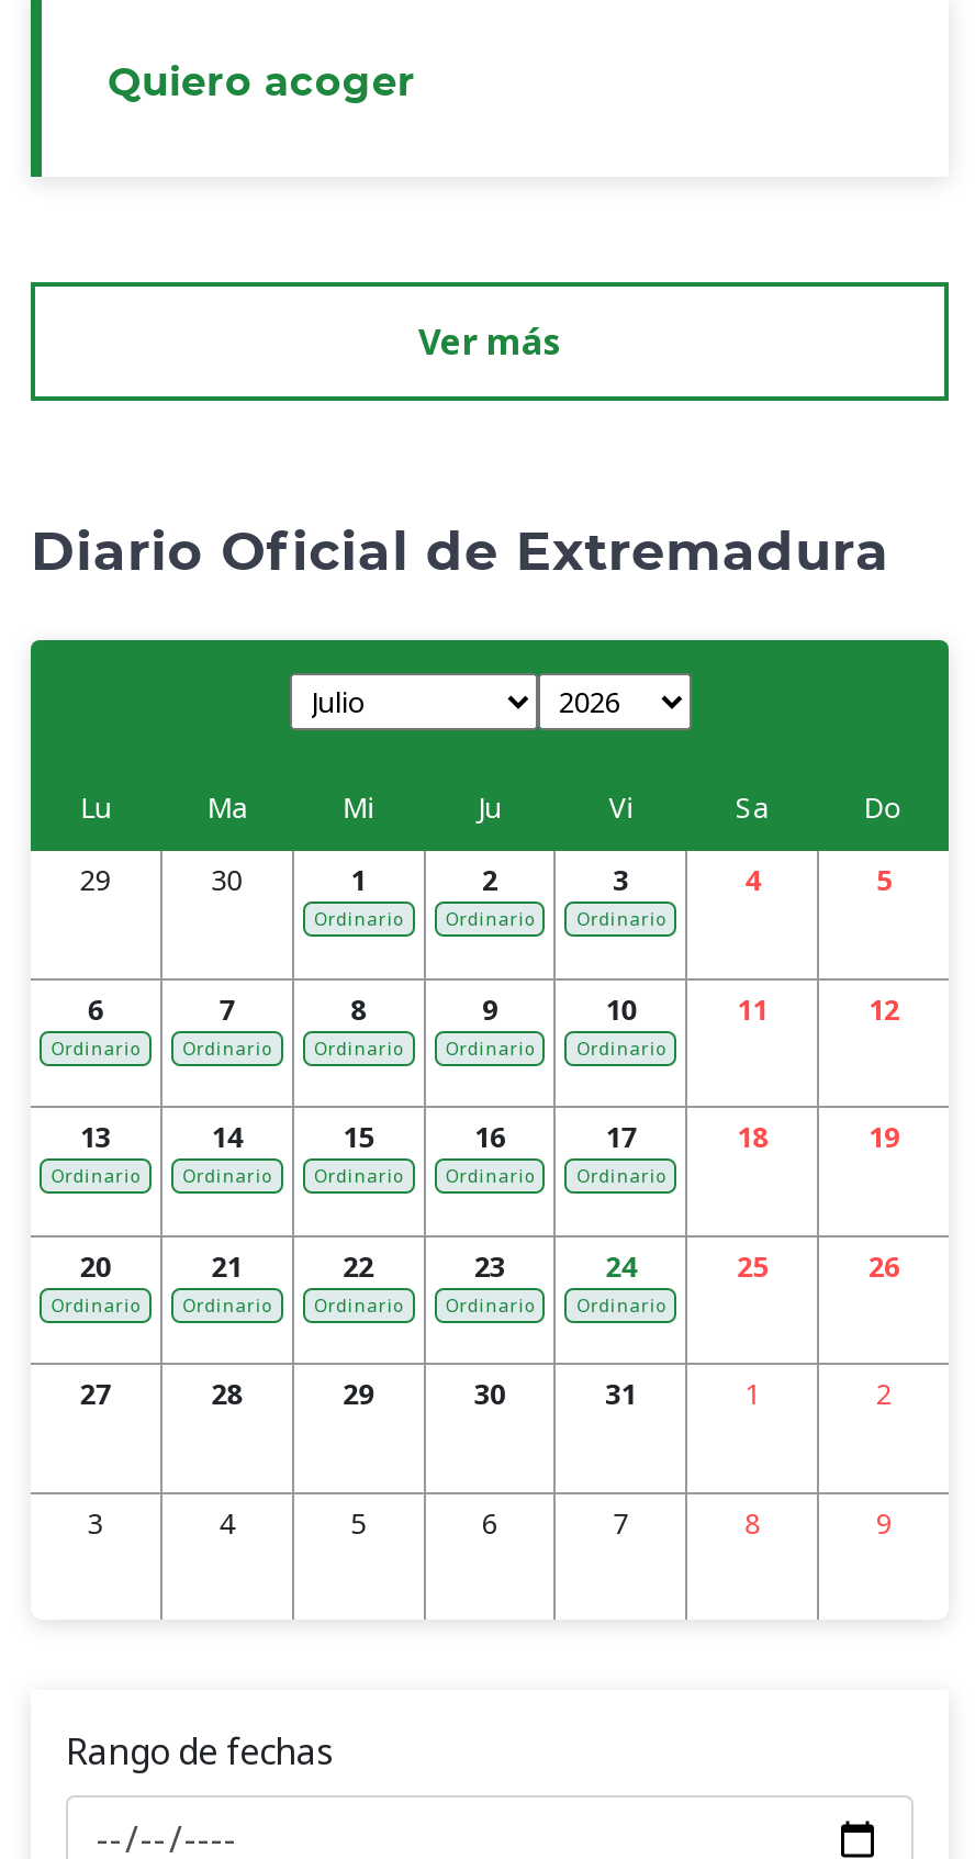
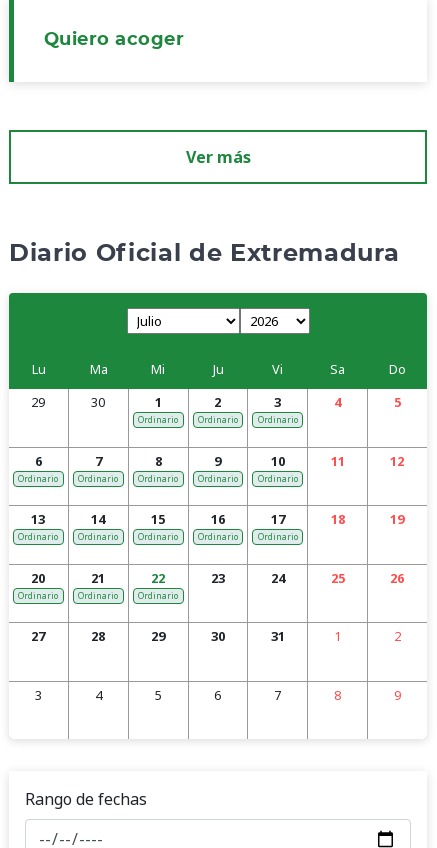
[446,1291,534,1315] Ordinario -> none
[577,1291,665,1315] Ordinario -> none

